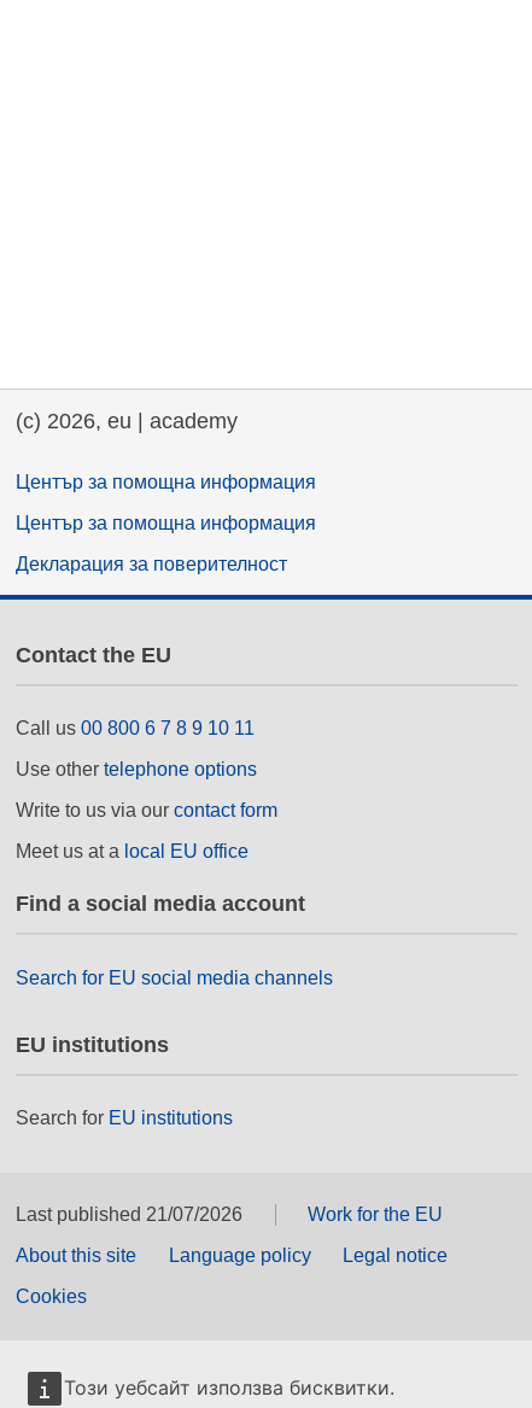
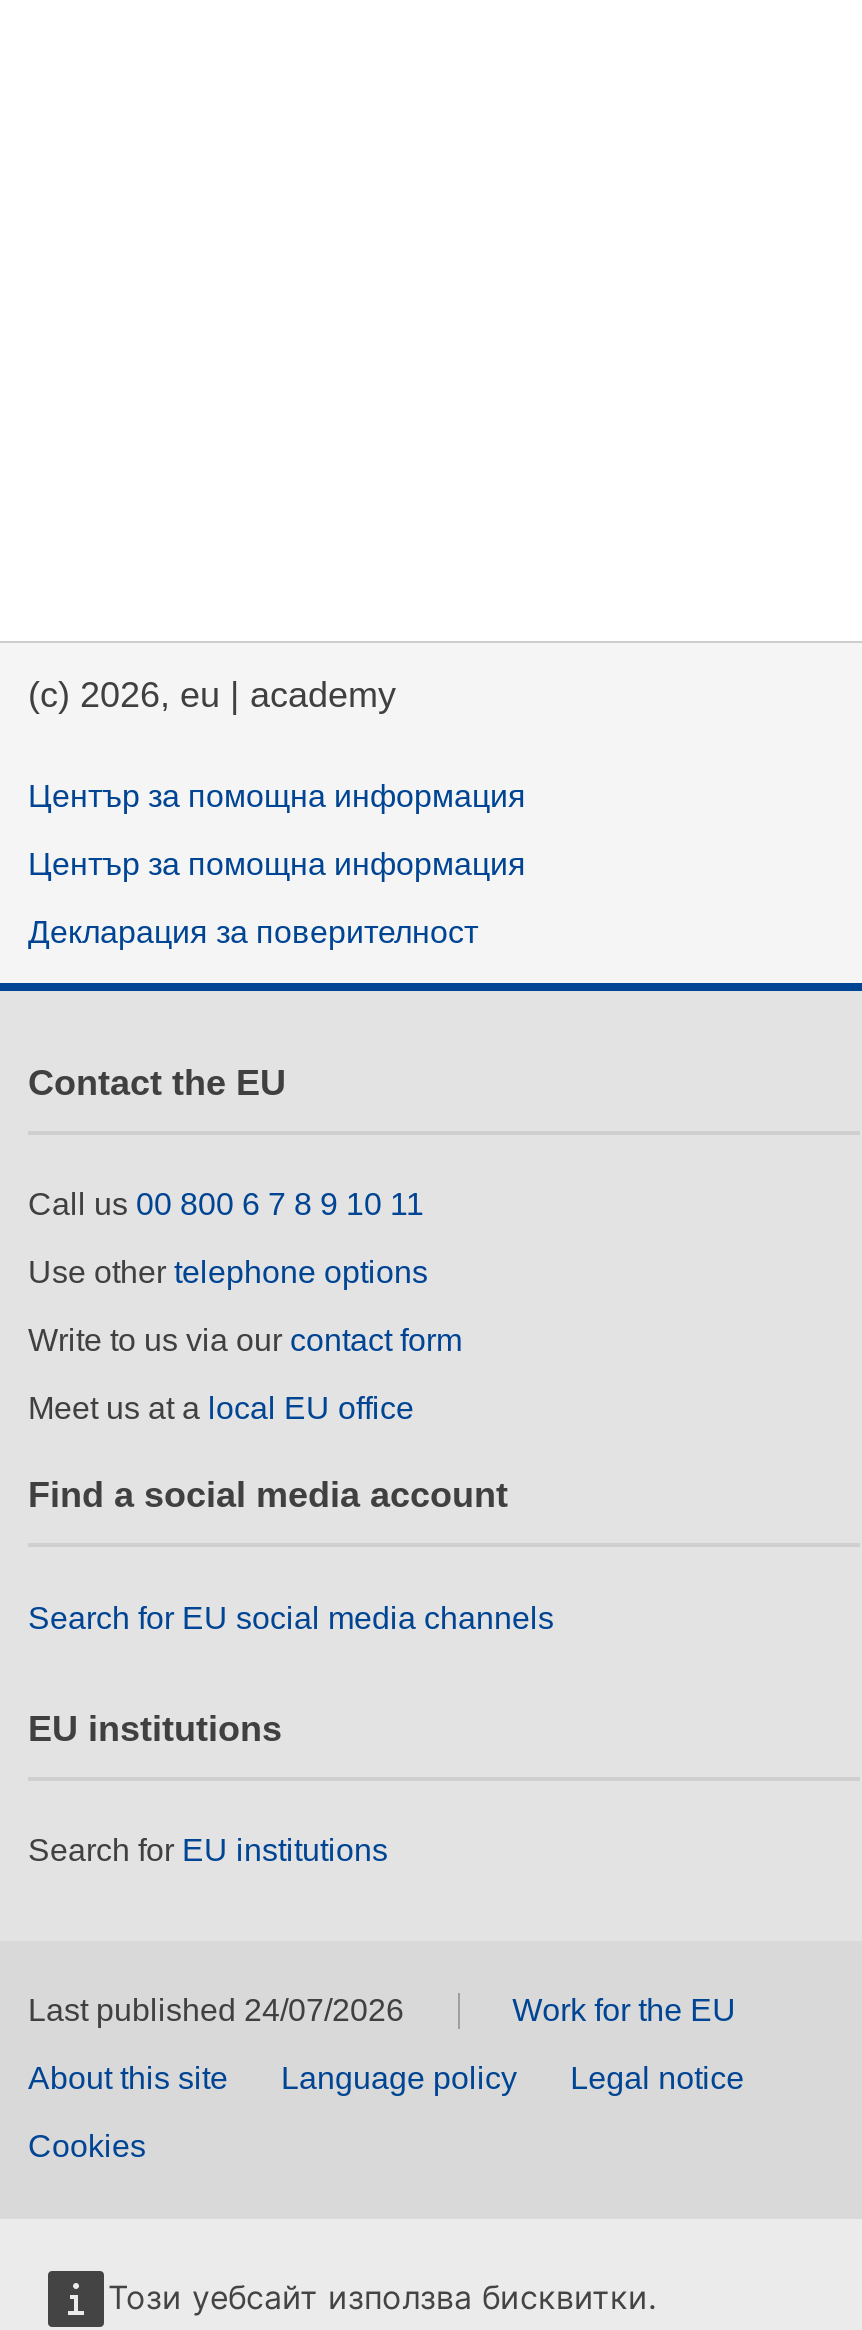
[16,1205,242,1225] Last published 21/07/2026 -> [28,1994,404,2028] Last published 24/07/2026

